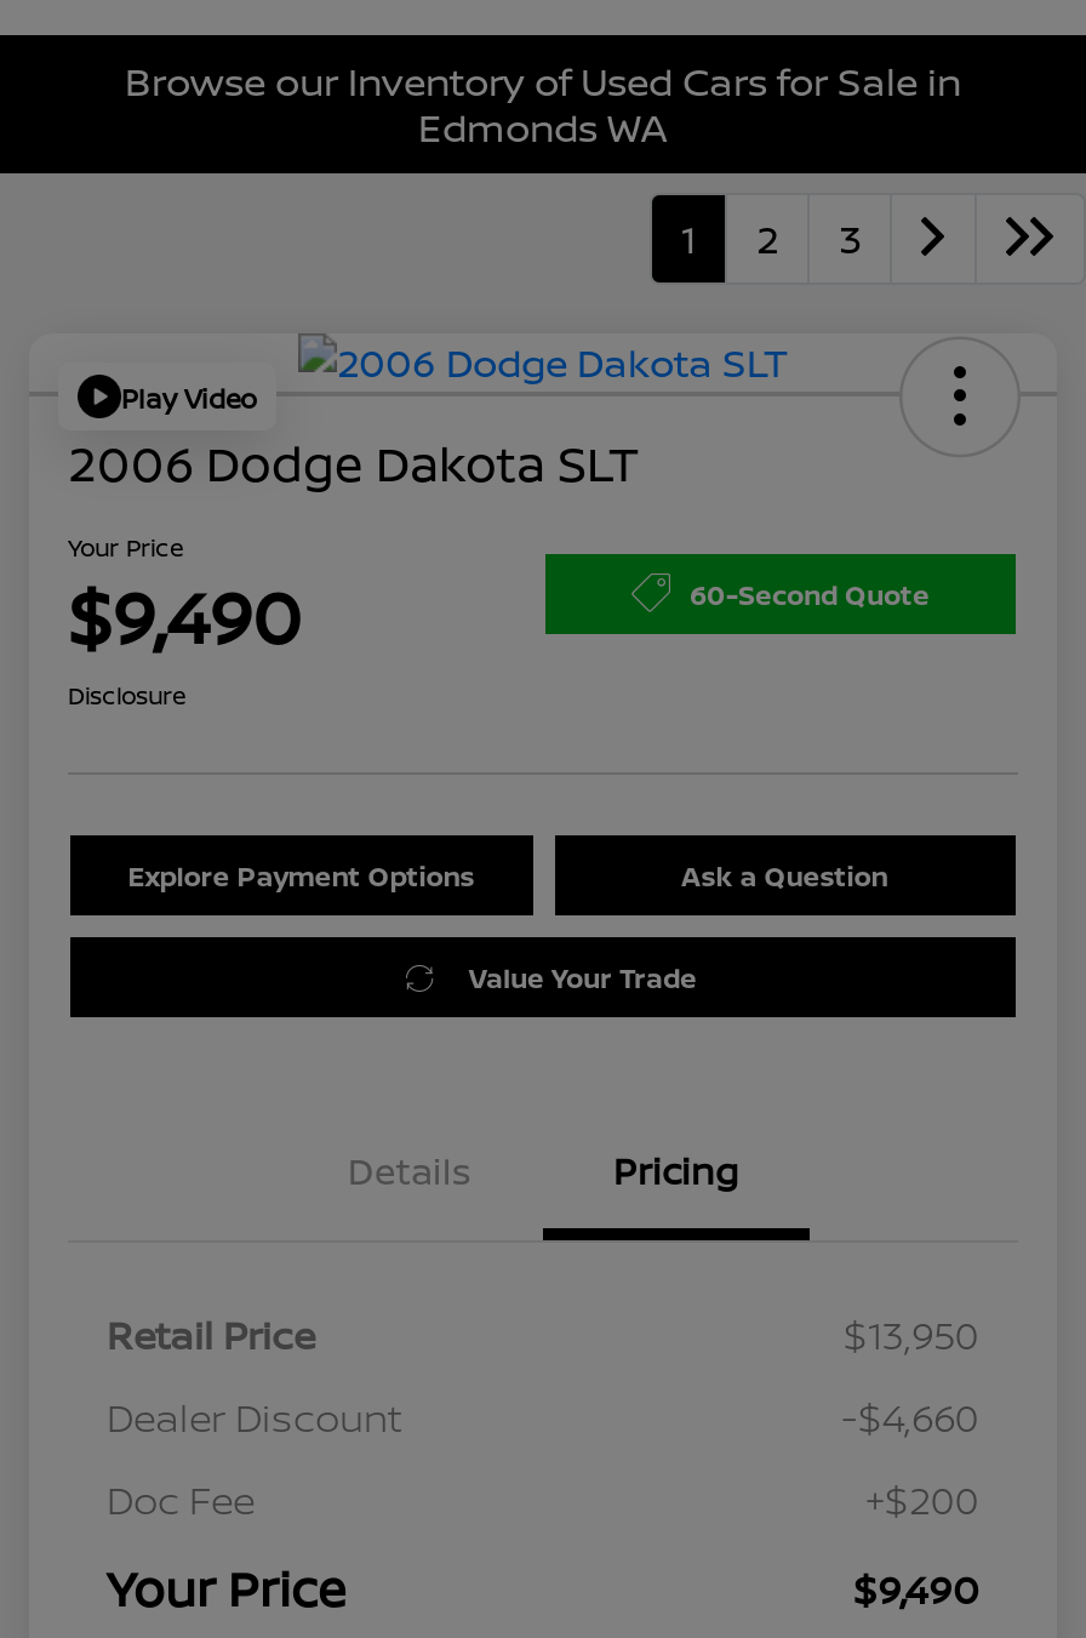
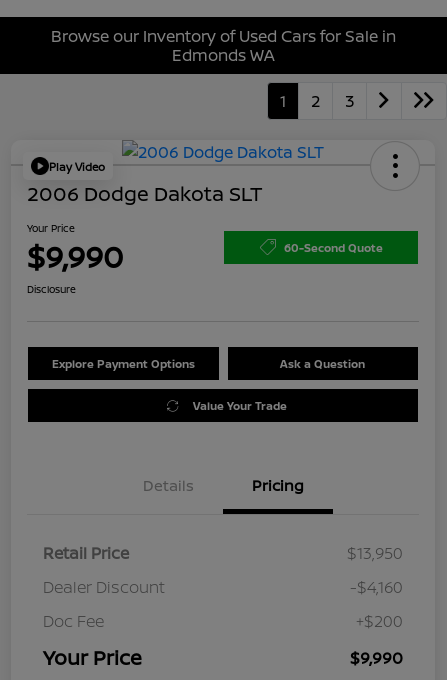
[68,567,301,666] $9,490 -> [27,236,123,277] $9,990
[841,1391,979,1444] -$4,660 -> [350,576,403,598] -$4,160
[853,1563,979,1617] $9,490 -> [350,647,403,669] $9,990

